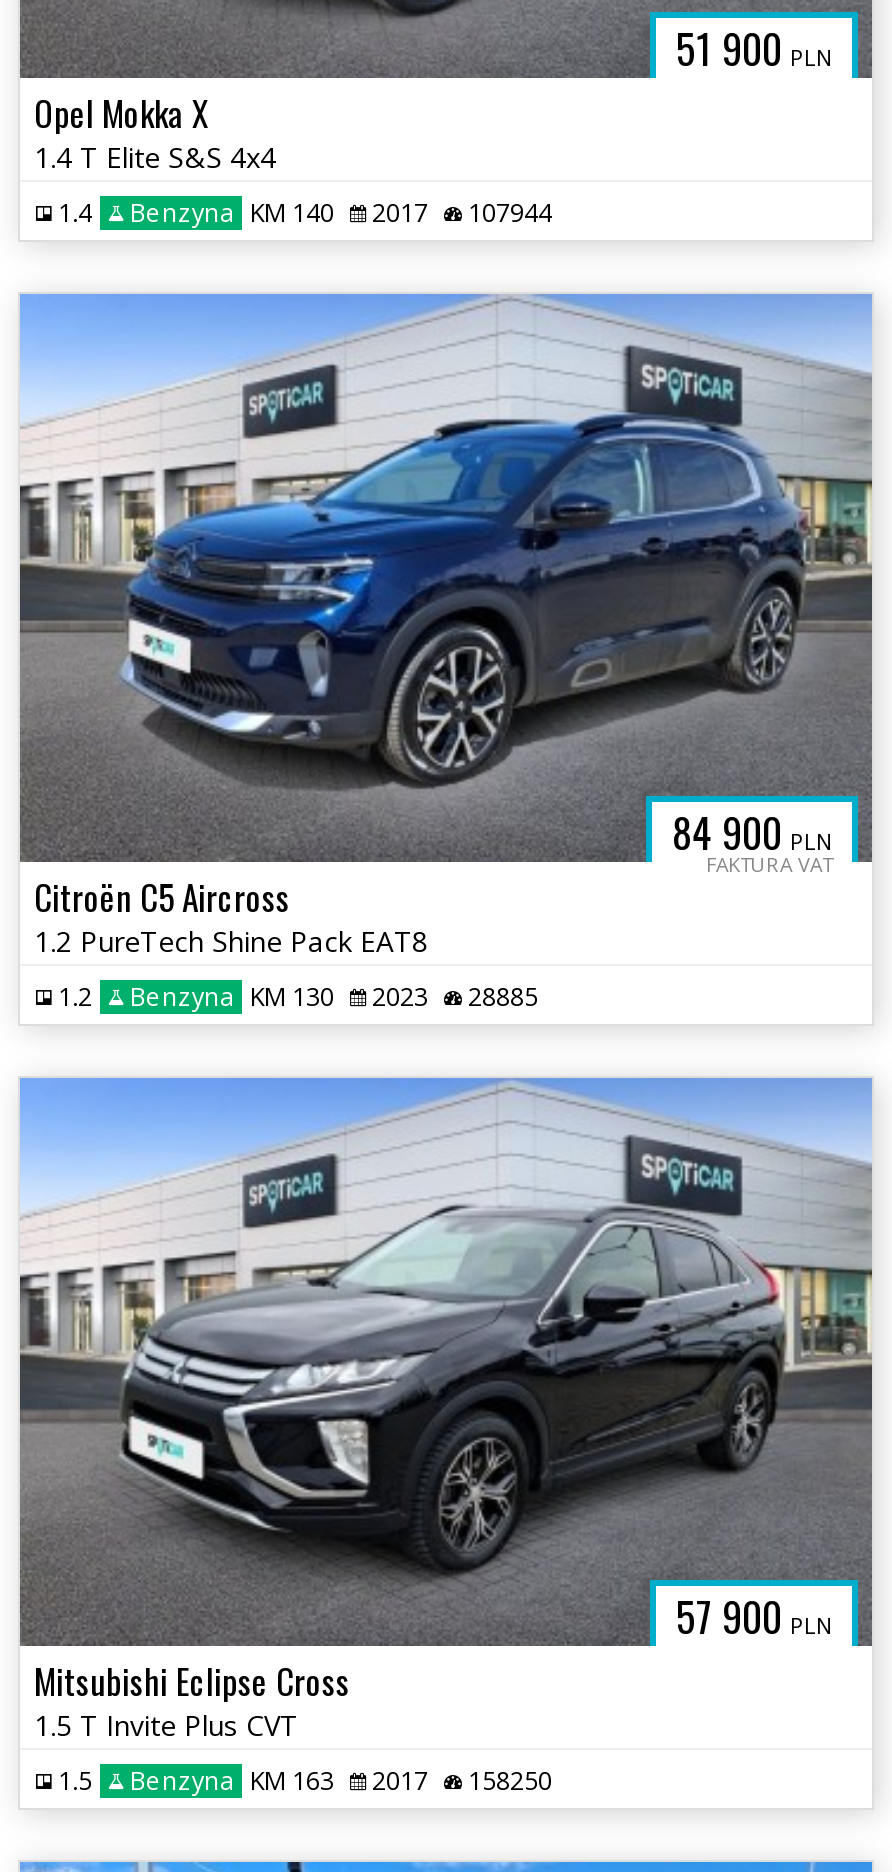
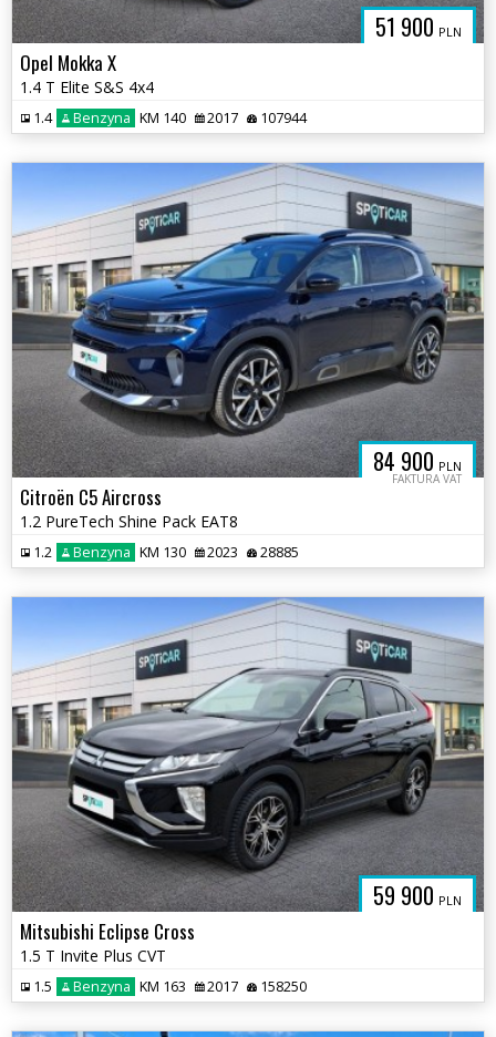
[676,1586,832,1646] 57 900 PLN -> [373,879,462,912] 59 900 PLN

